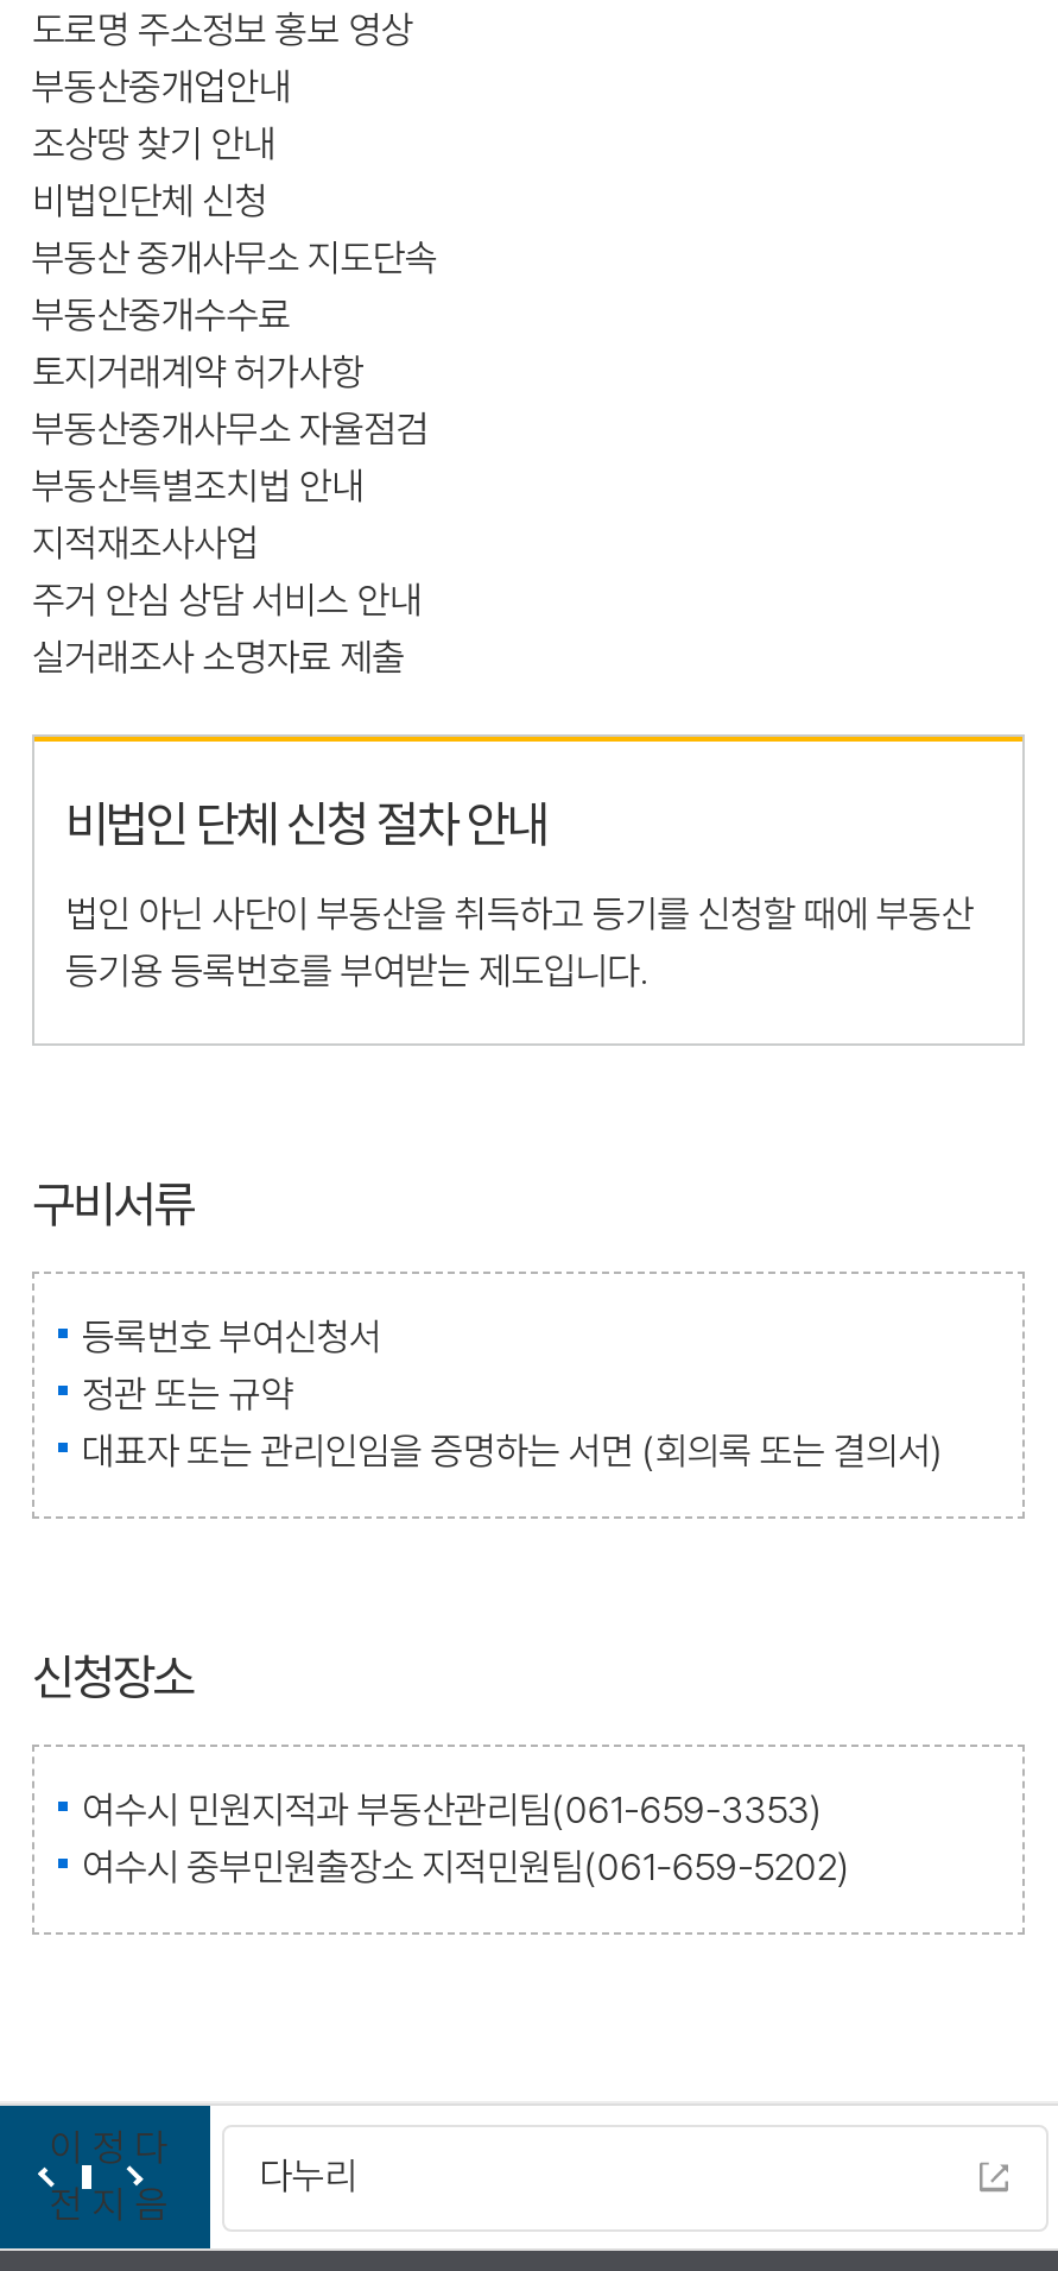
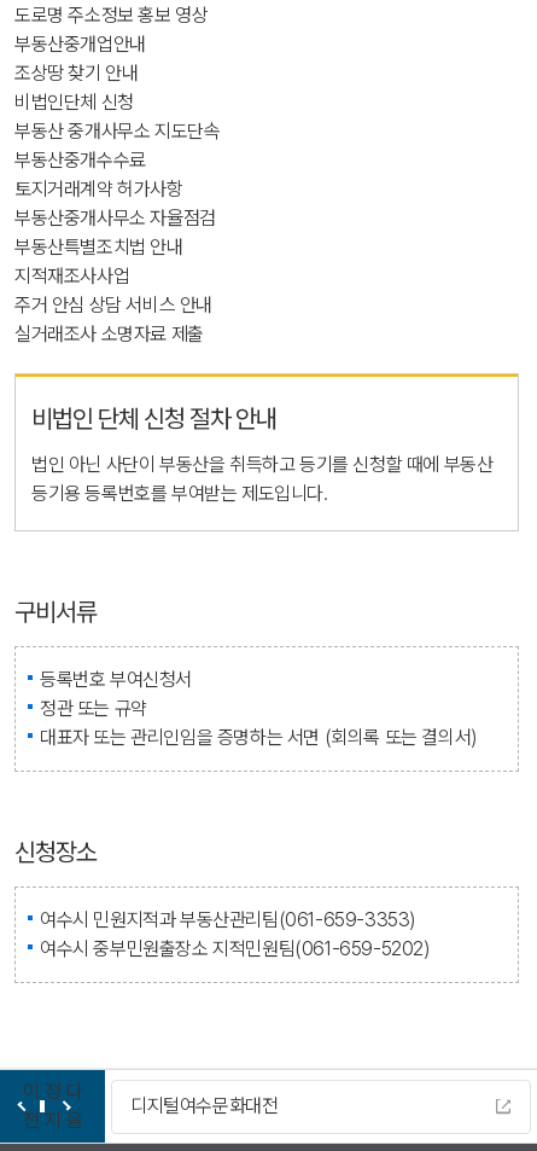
[260,2153,357,2199] 다누리 -> [130,1094,278,1117] 디지털여수문화대전

